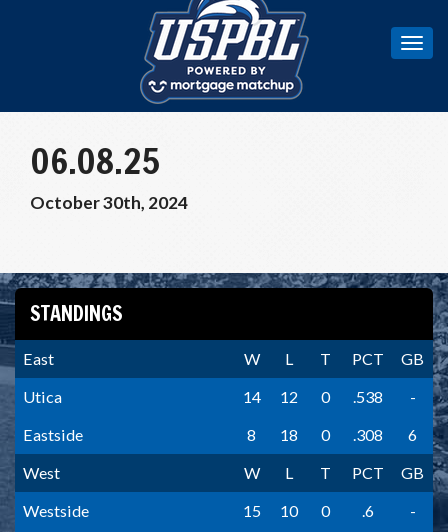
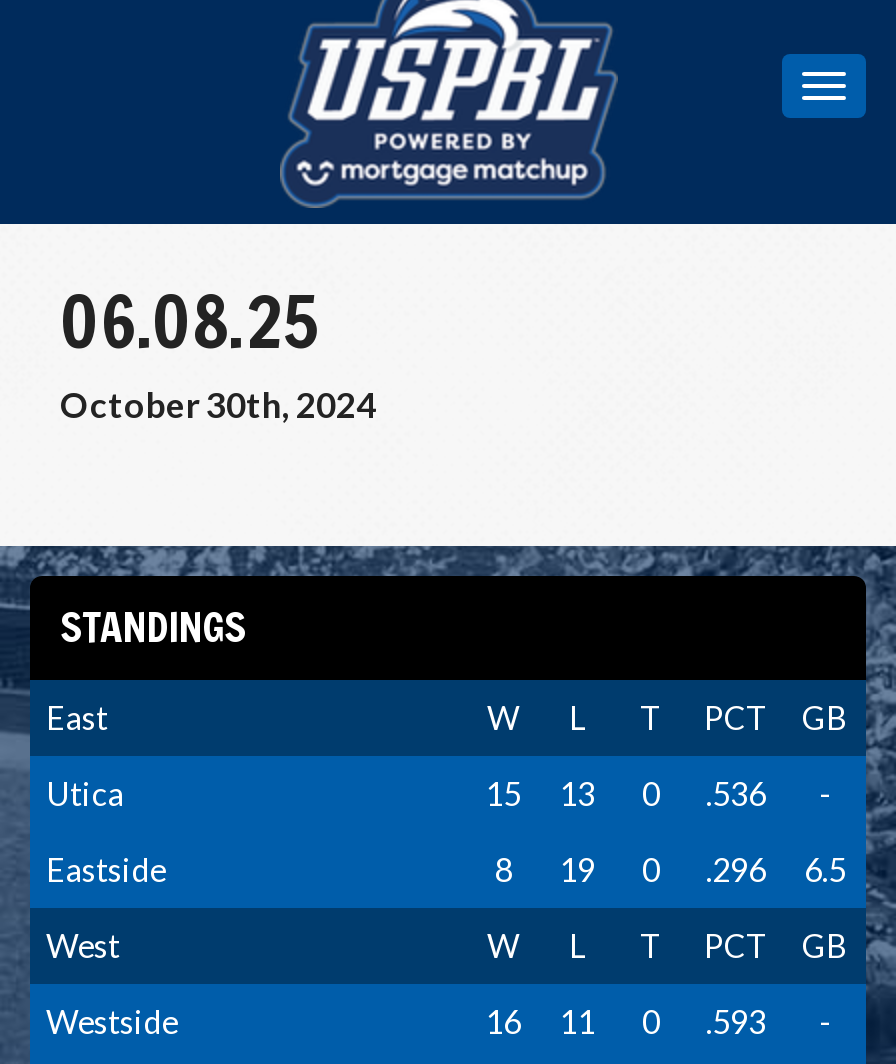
[242,387,260,406] 14 -> [485,774,521,812] 15
[279,387,297,406] 12 -> [559,774,595,812] 13
[353,387,383,406] .538 -> [706,774,766,812] .536
[279,425,297,444] 18 -> [559,850,595,888] 19
[353,425,383,444] .308 -> [706,850,766,888] .296
[408,425,417,444] 6 -> [804,850,846,888] 6.5
[242,501,260,520] 15 -> [485,1002,521,1040] 16
[279,501,297,520] 10 -> [559,1002,595,1040] 11
[362,501,374,520] .6 -> [706,1002,766,1040] .593

